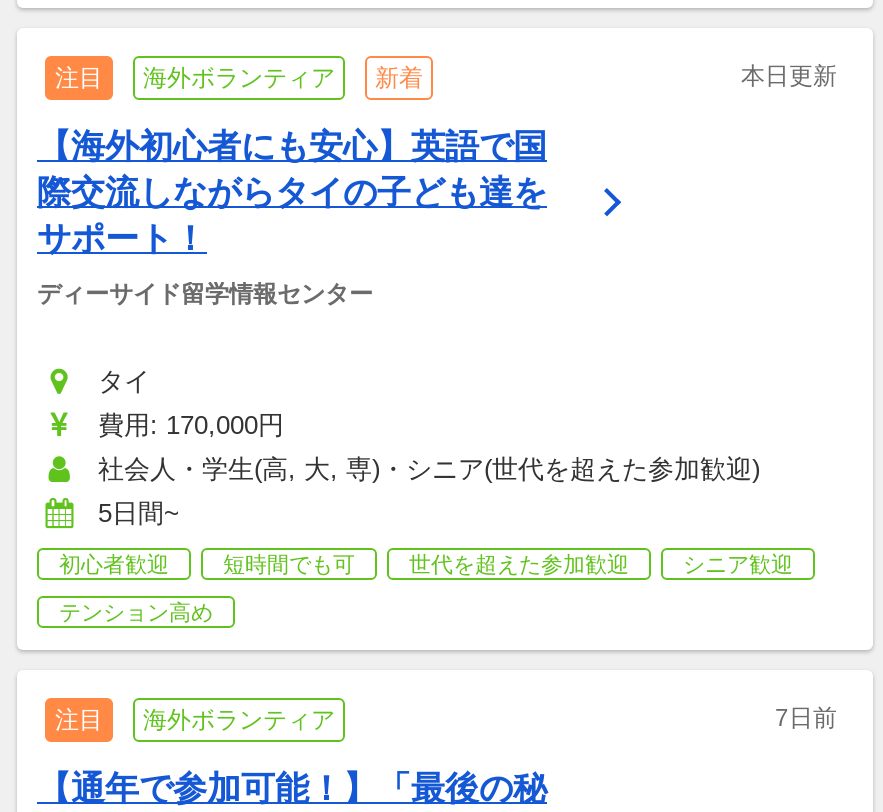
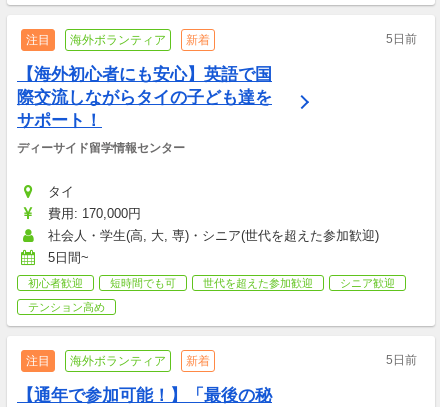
[741,61,837,89] 本日更新 -> [386,31,417,45] 5日前
[775,703,837,731] 7日前 -> [186,352,417,367] 新着 | 5日前

